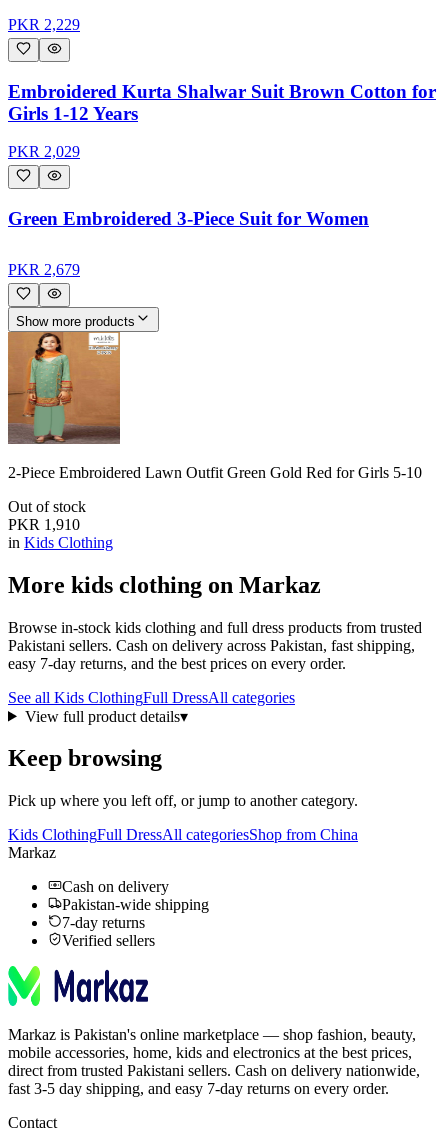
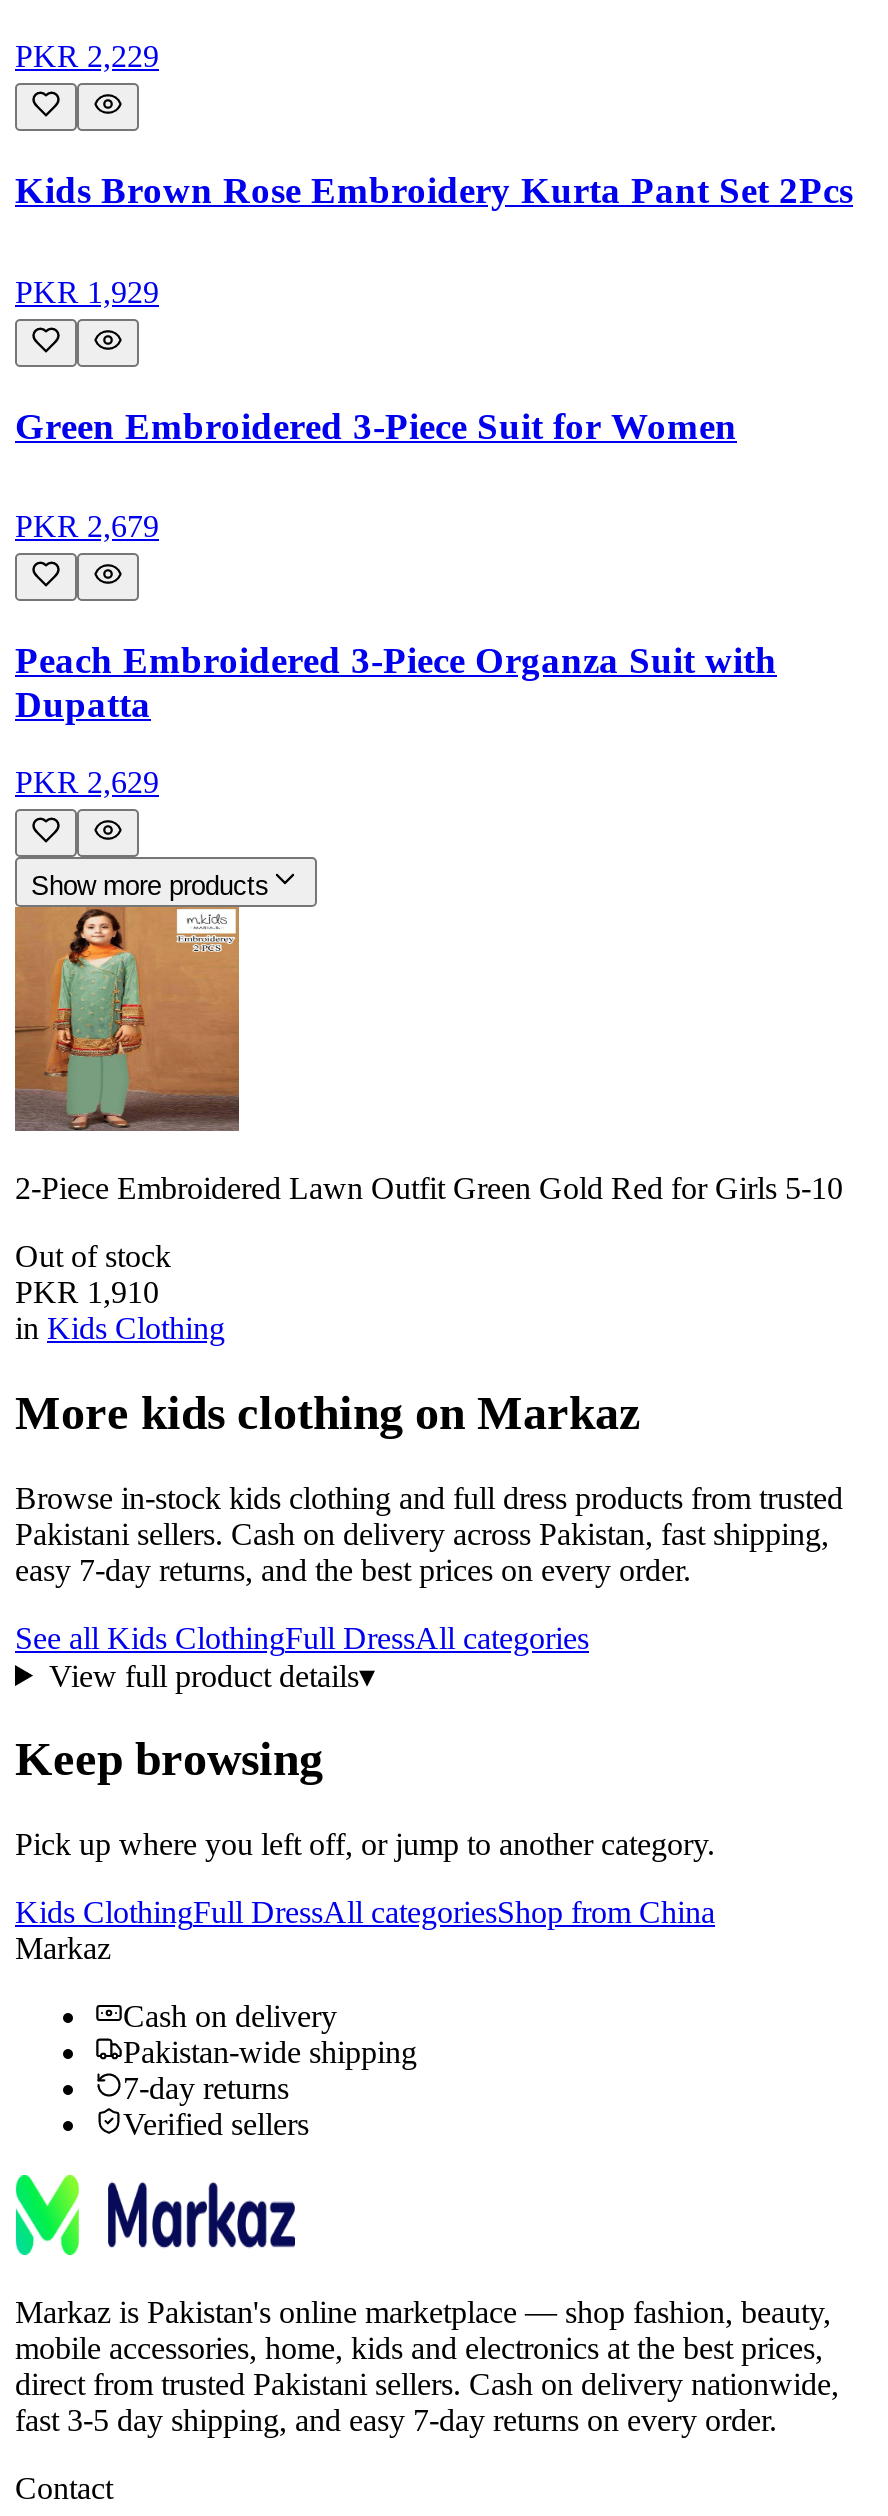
[8,81,436,124] Embroidered Kurta Shalwar Suit Brown Cotton for | Girls 1-12 Years -> [15,169,853,211] Kids Brown Rose Embroidery Kurta Pant Set 2Pcs
[8,143,80,160] PKR 2,029 -> [15,275,159,309] PKR 1,929
none -> [15,639,777,798] Peach Embroidered 3-Piece Organza Suit with | Dupatta | PKR 2,629

